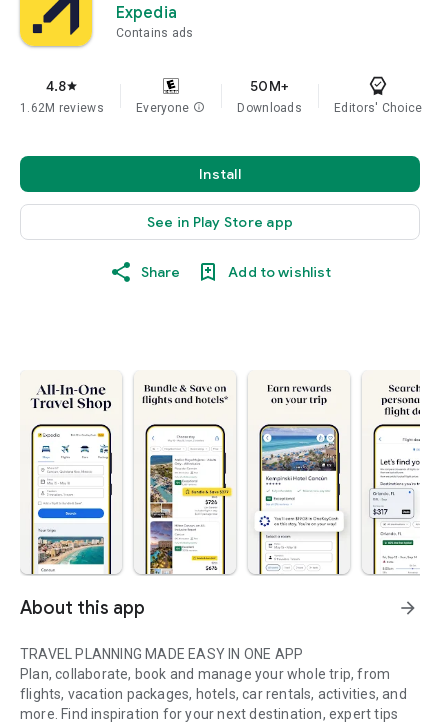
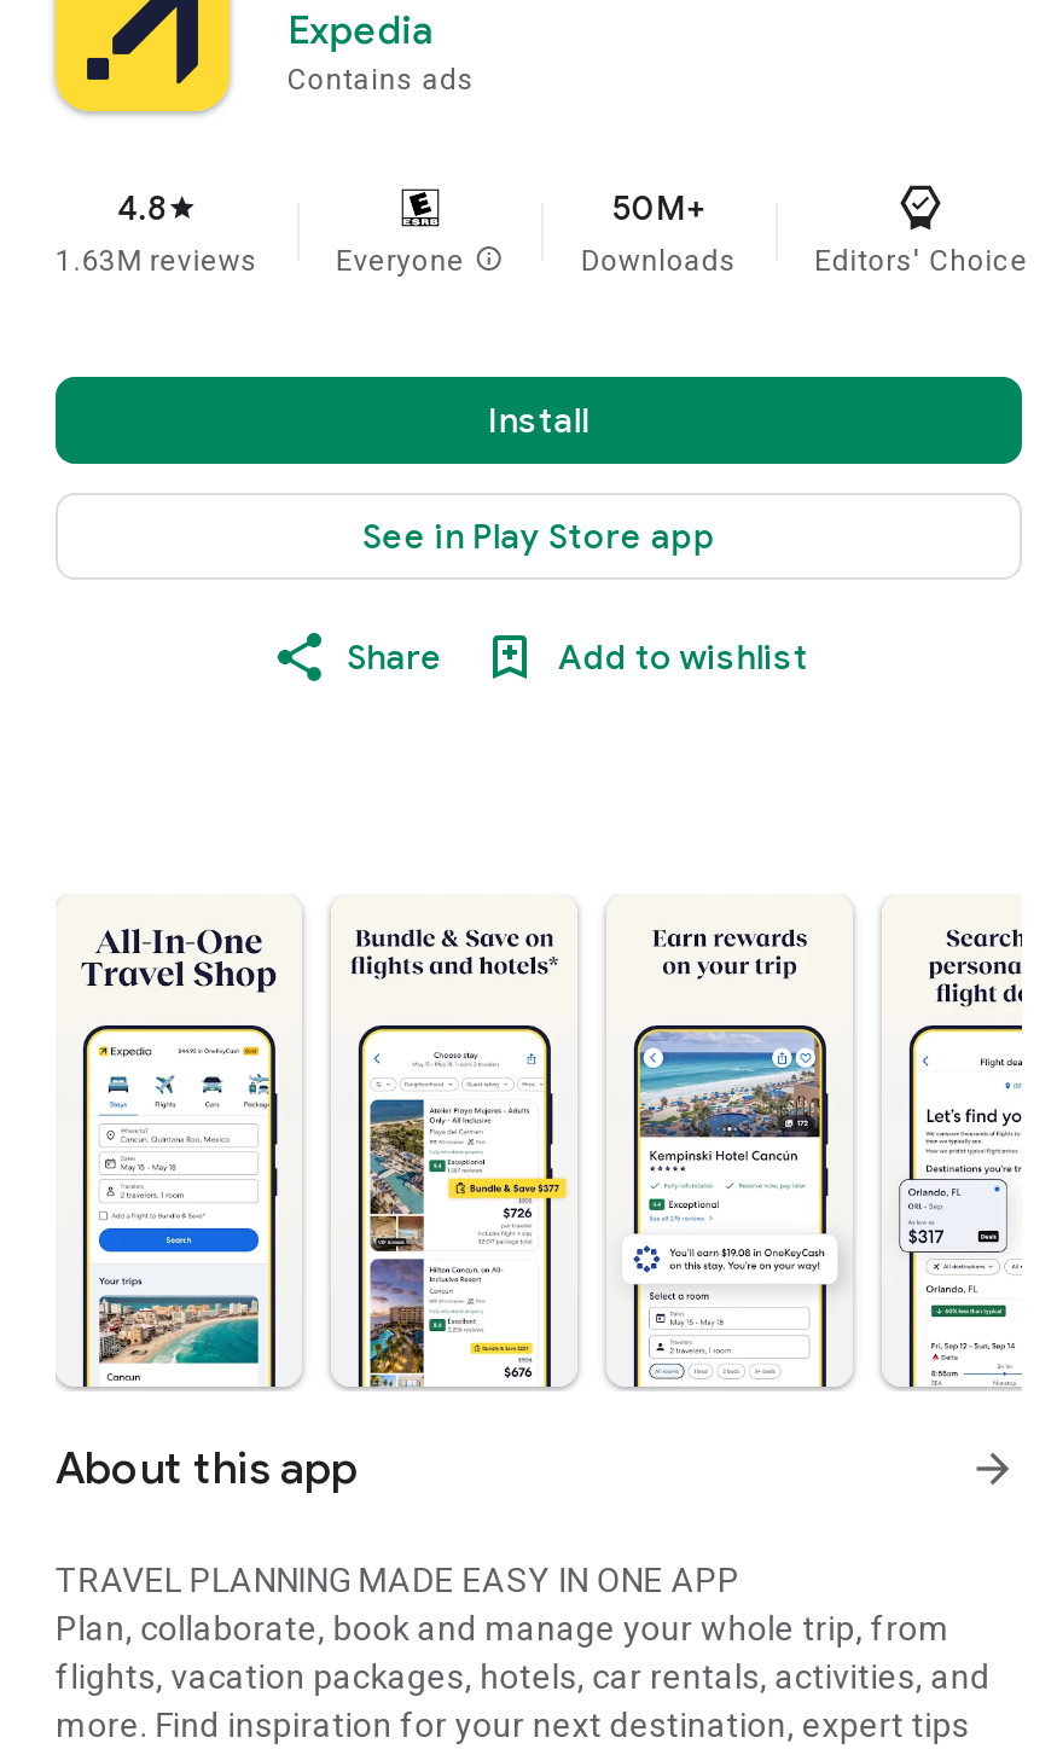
[20,101,104,115] 1.62M reviews -> [56,244,258,278] 1.63M reviews

